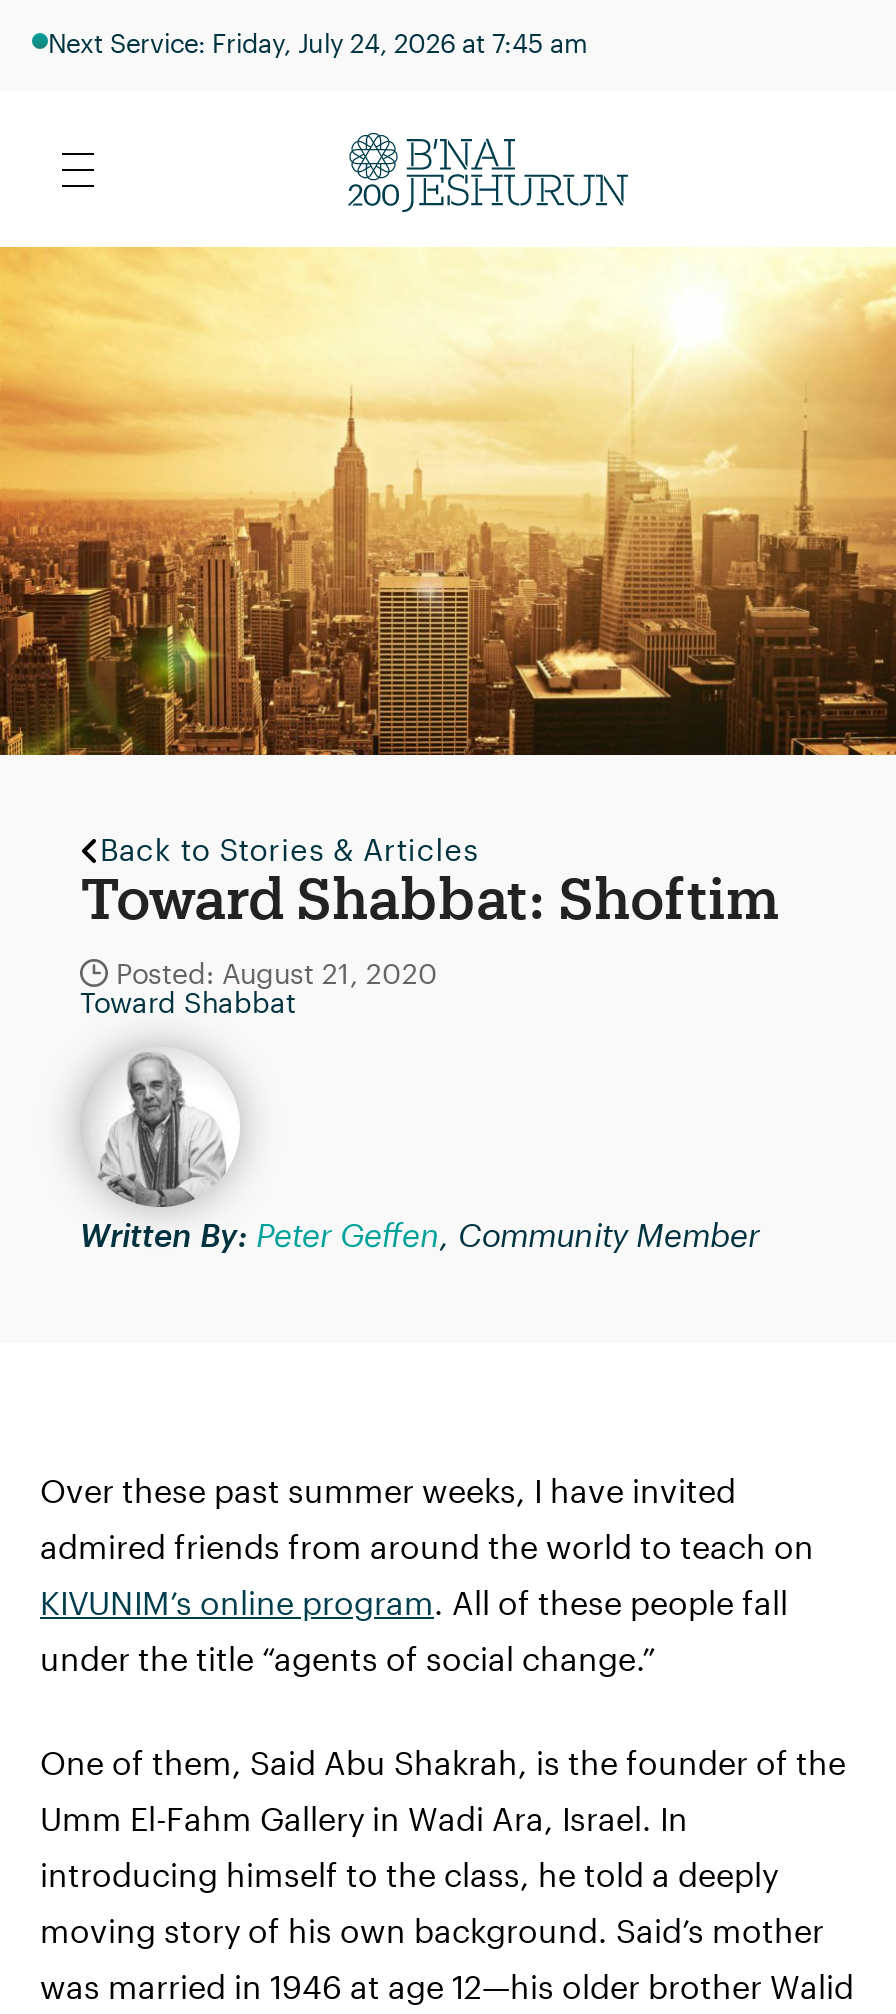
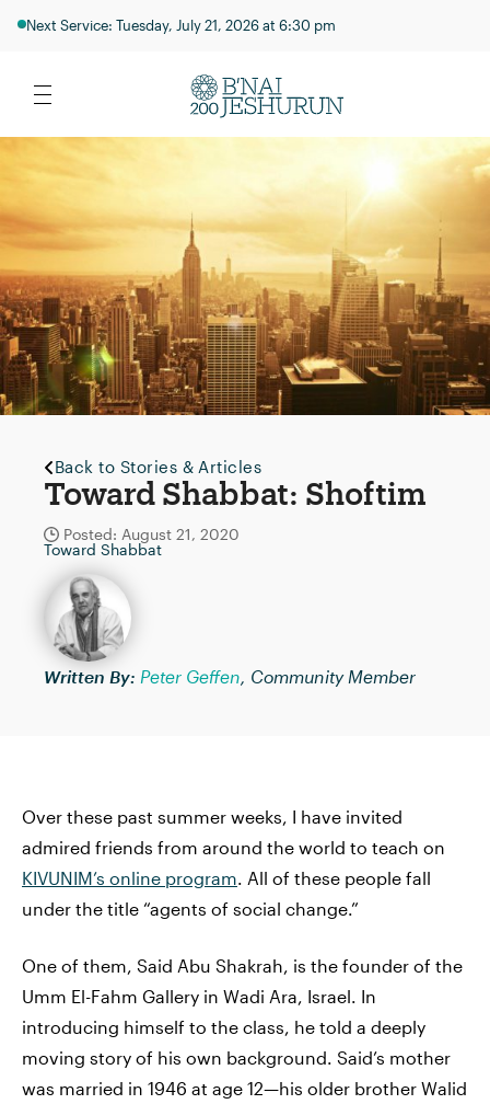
[48,27,588,57] Next Service: Friday, July 24, 2026 at 7:45 am -> [26,16,336,33] Next Service: Tuesday, July 21, 2026 at 6:30 pm

